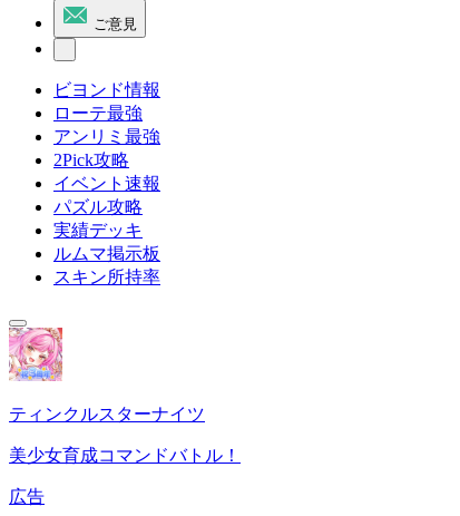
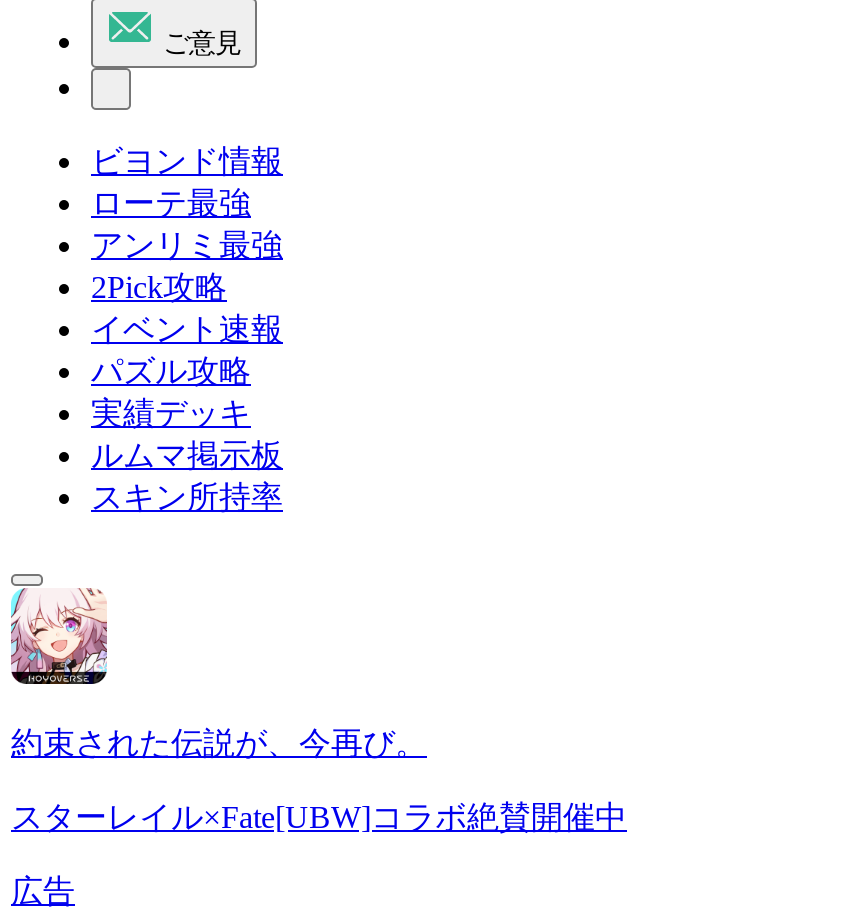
[8,327,205,423] [image] | ティンクルスターナイツ -> [9,586,427,760] [image] | 約束された伝説が、今再び。
[9,446,241,465] 美少女育成コマンドバトル！ -> [11,800,627,834] スターレイル×Fate[UBW]コラボ絶賛開催中

